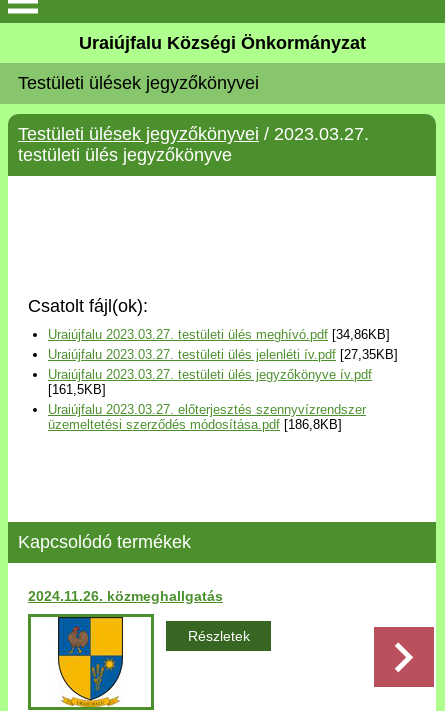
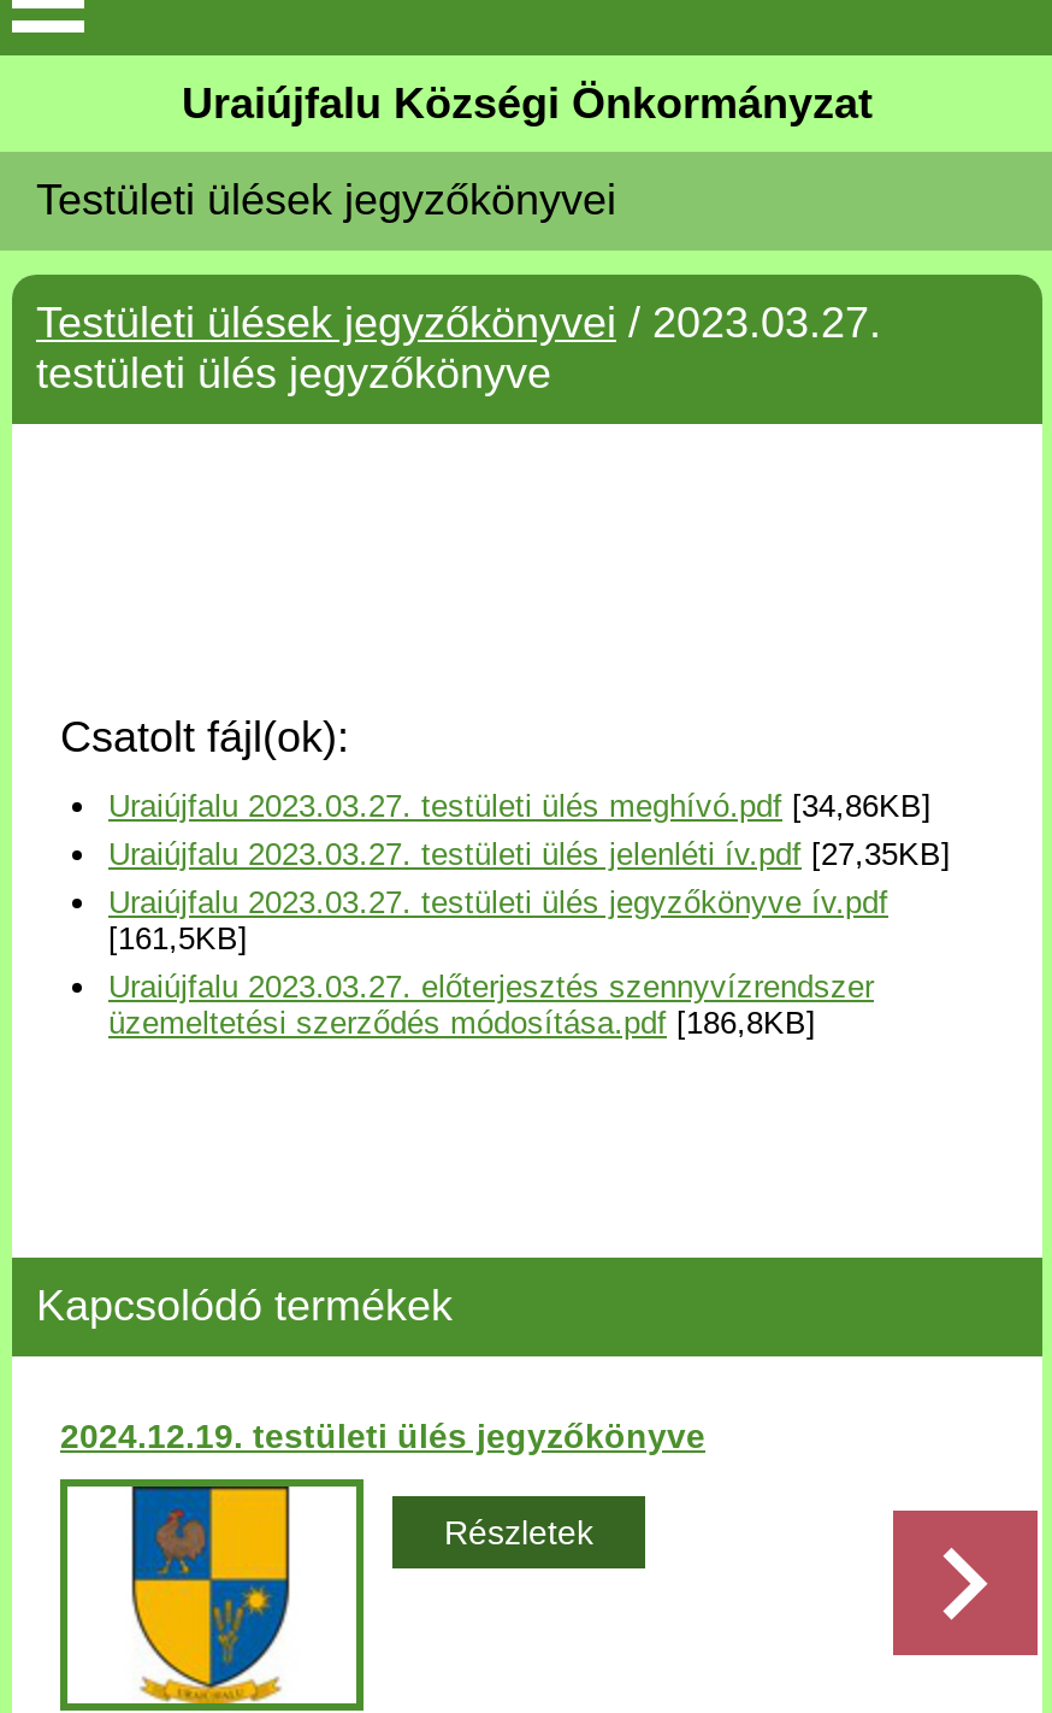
[28,588,223,604] 2024.11.26. közmeghallgatás -> [60,1417,705,1455] 2024.12.19. testületi ülés jegyzőkönyve

